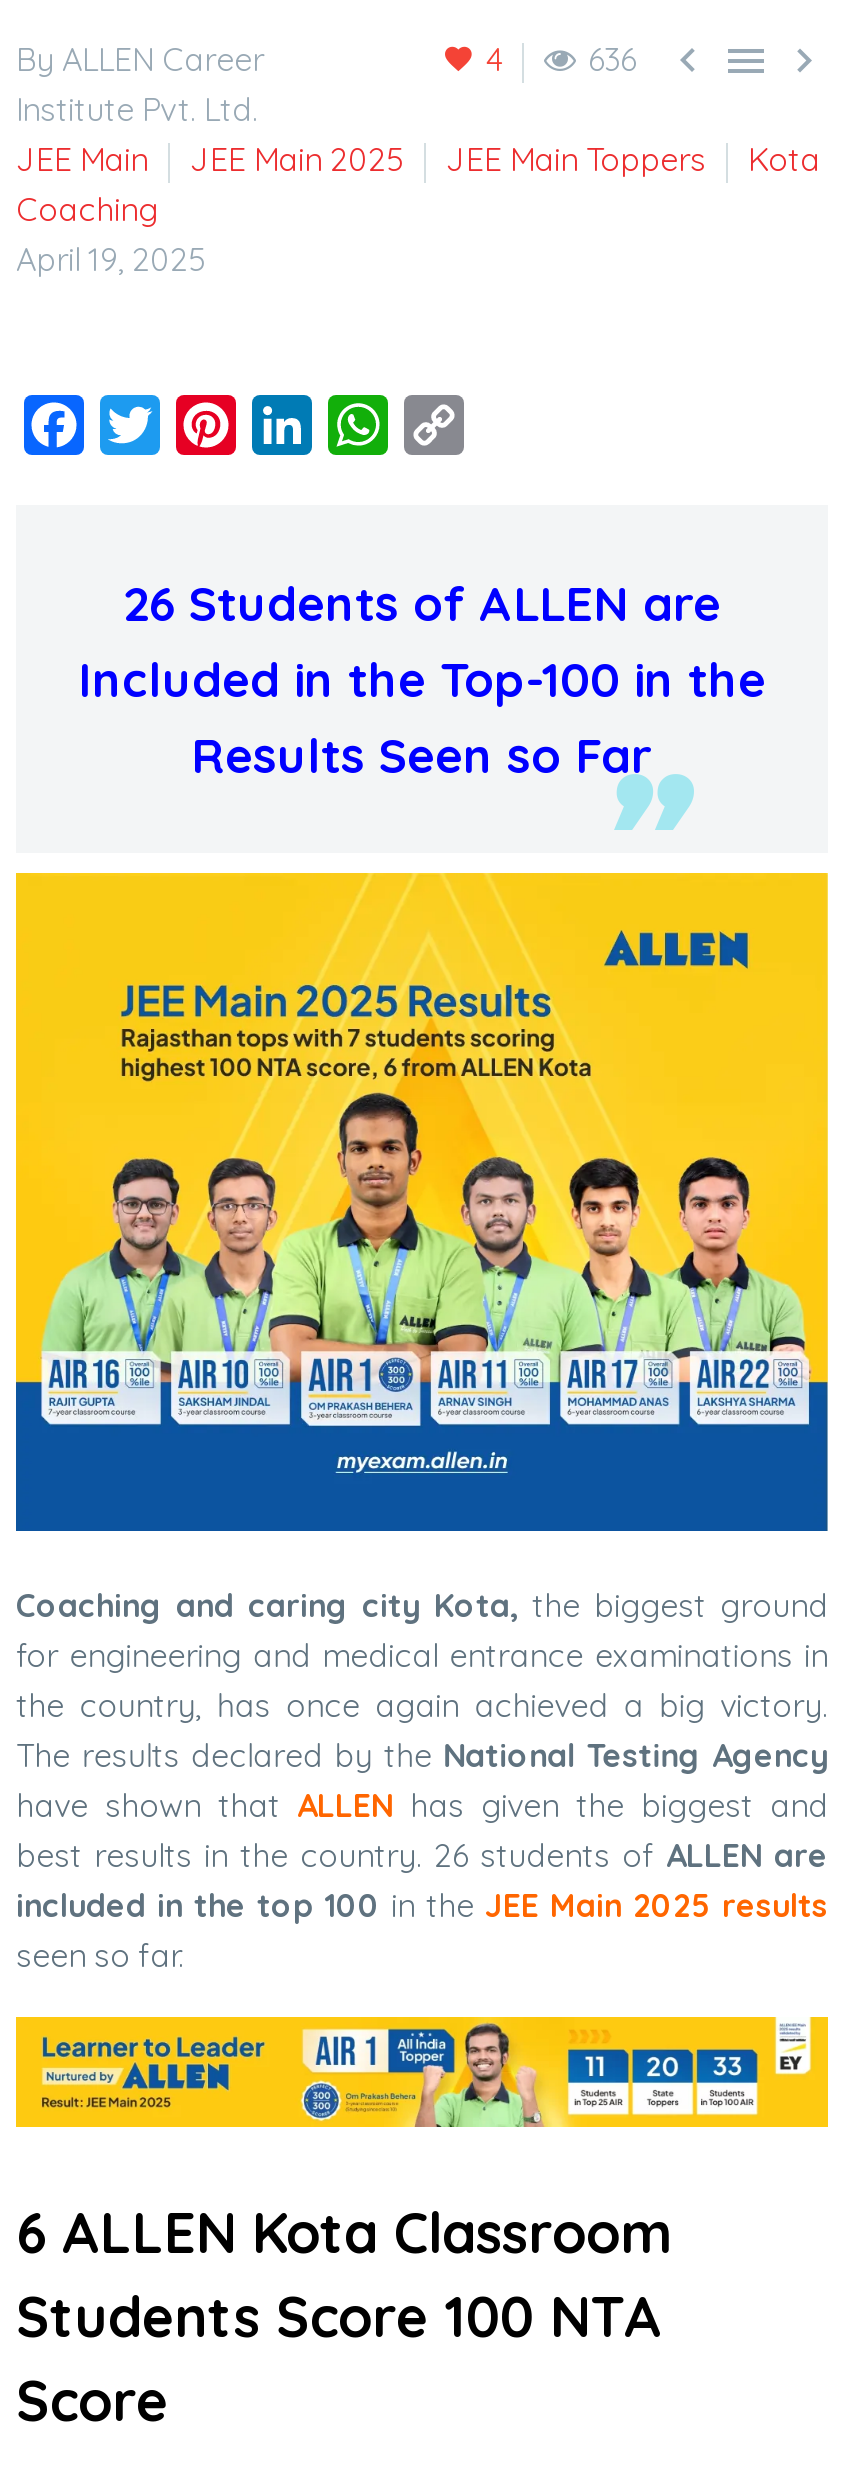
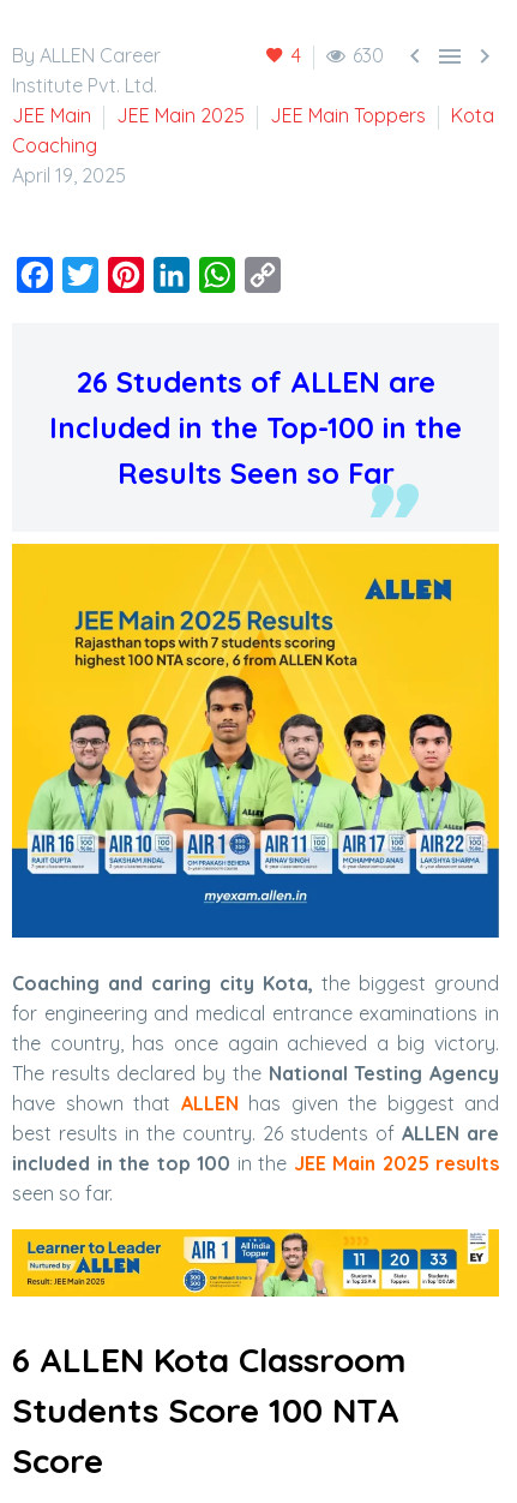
[588,39,636,79] 636 -> [353,43,384,67] 630

